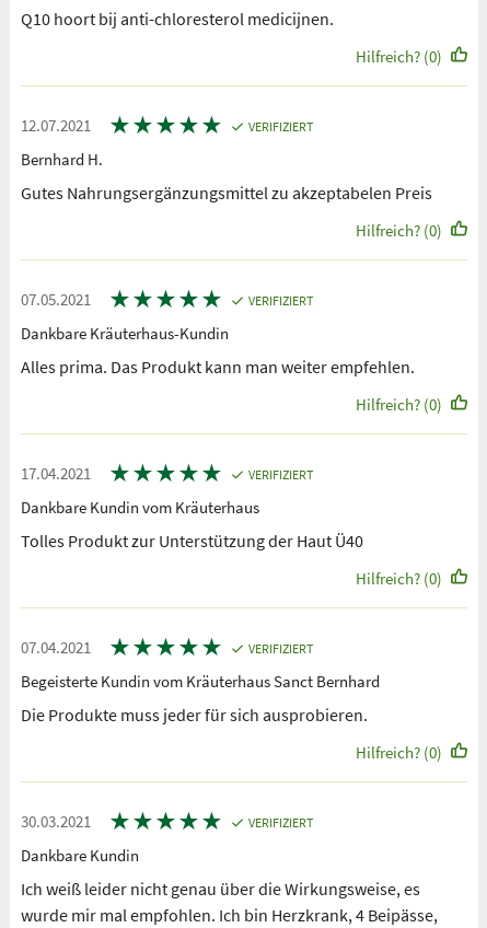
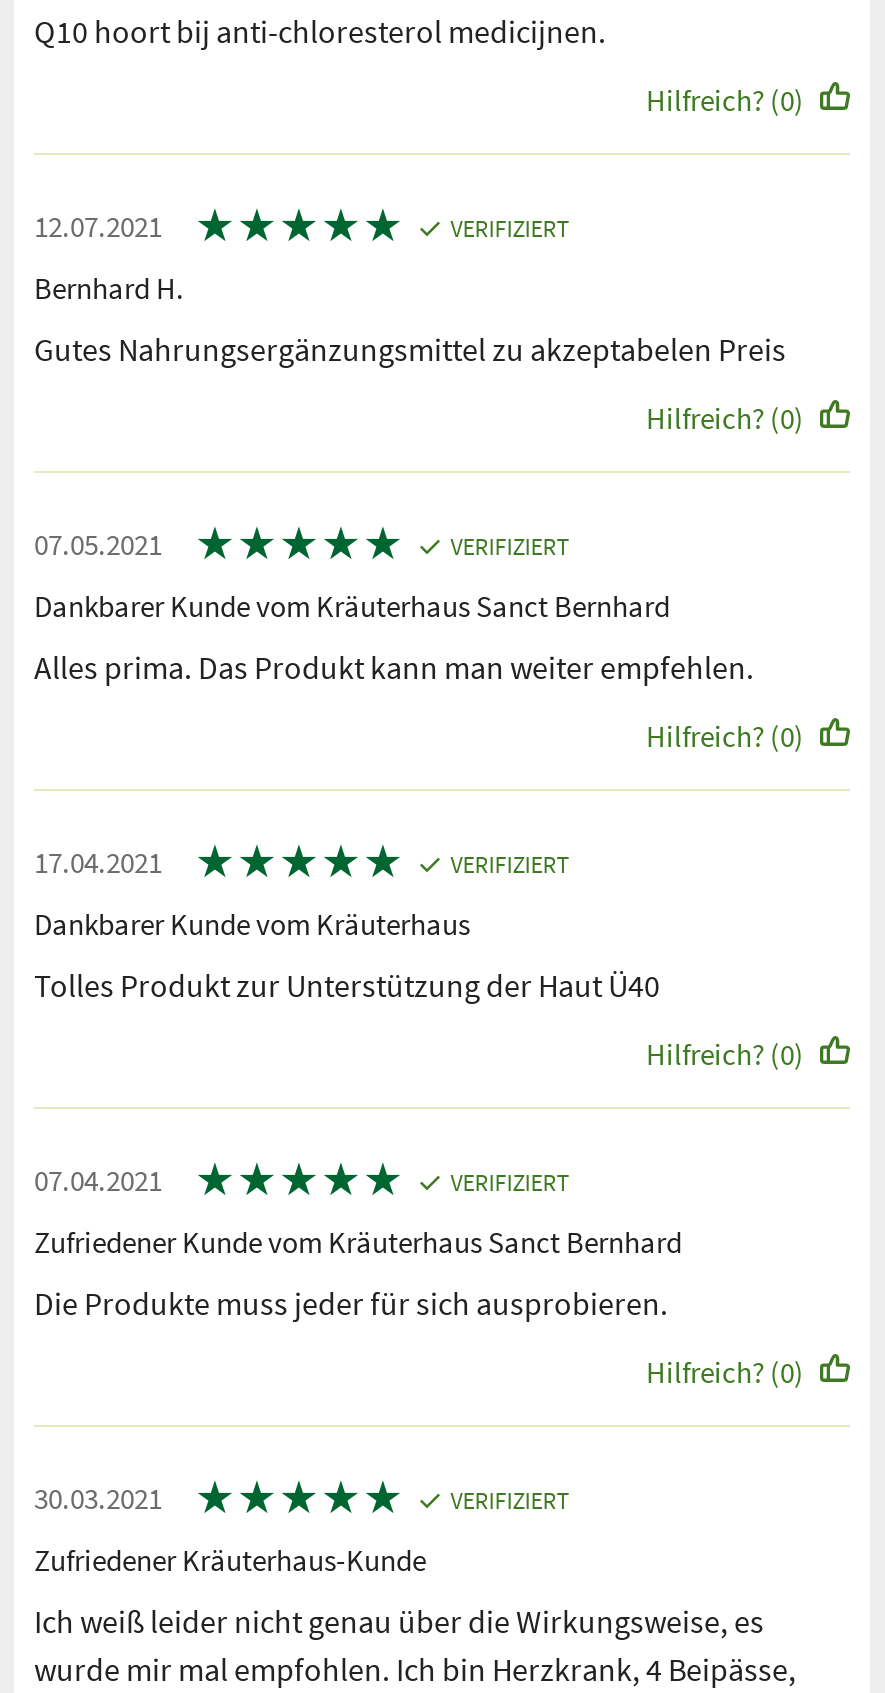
[21,323,229,344] Dankbare Kräuterhaus-Kundin -> [34,587,670,625] Dankbarer Kunde vom Kräuterhaus Sanct Bernhard
[21,497,259,518] Dankbare Kundin vom Kräuterhaus -> [34,905,470,943] Dankbarer Kunde vom Kräuterhaus
[21,671,380,692] Begeisterte Kundin vom Kräuterhaus Sanct Bernhard -> [34,1223,682,1261] Zufriedener Kunde vom Kräuterhaus Sanct Bernhard
[21,845,139,865] Dankbare Kundin -> [34,1541,426,1579] Zufriedener Kräuterhaus-Kunde

